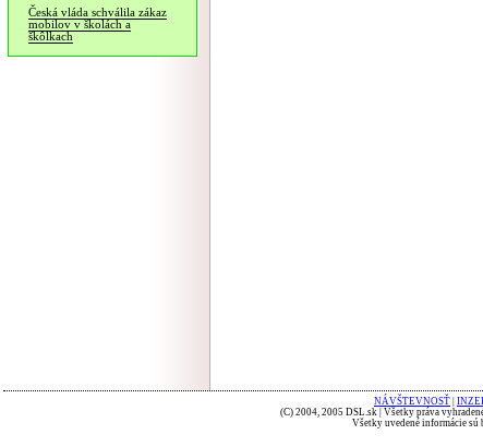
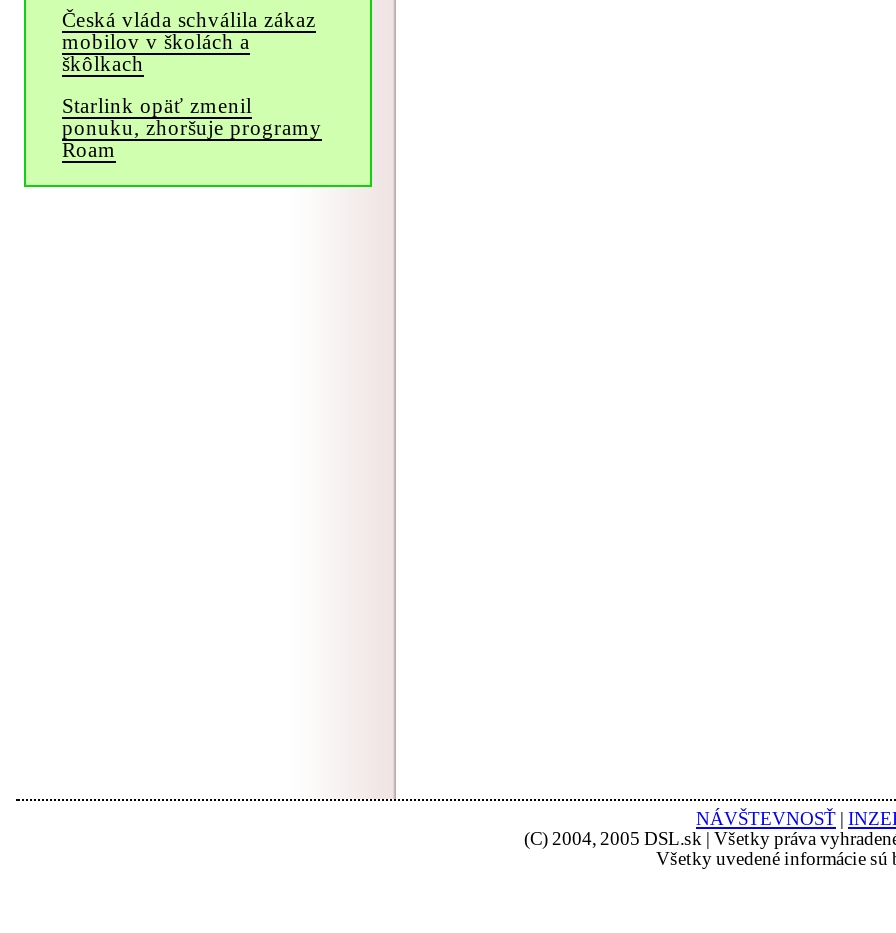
none -> [62,95,322,161] Starlink opäť zmenil | ponuku, zhoršuje programy | Roam

